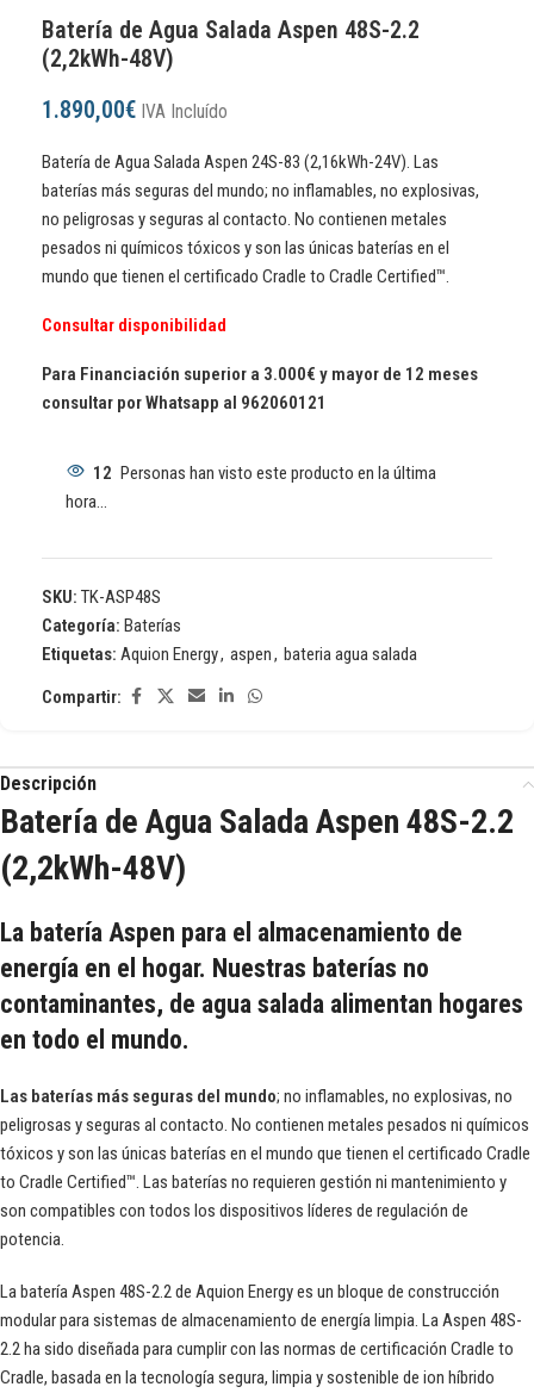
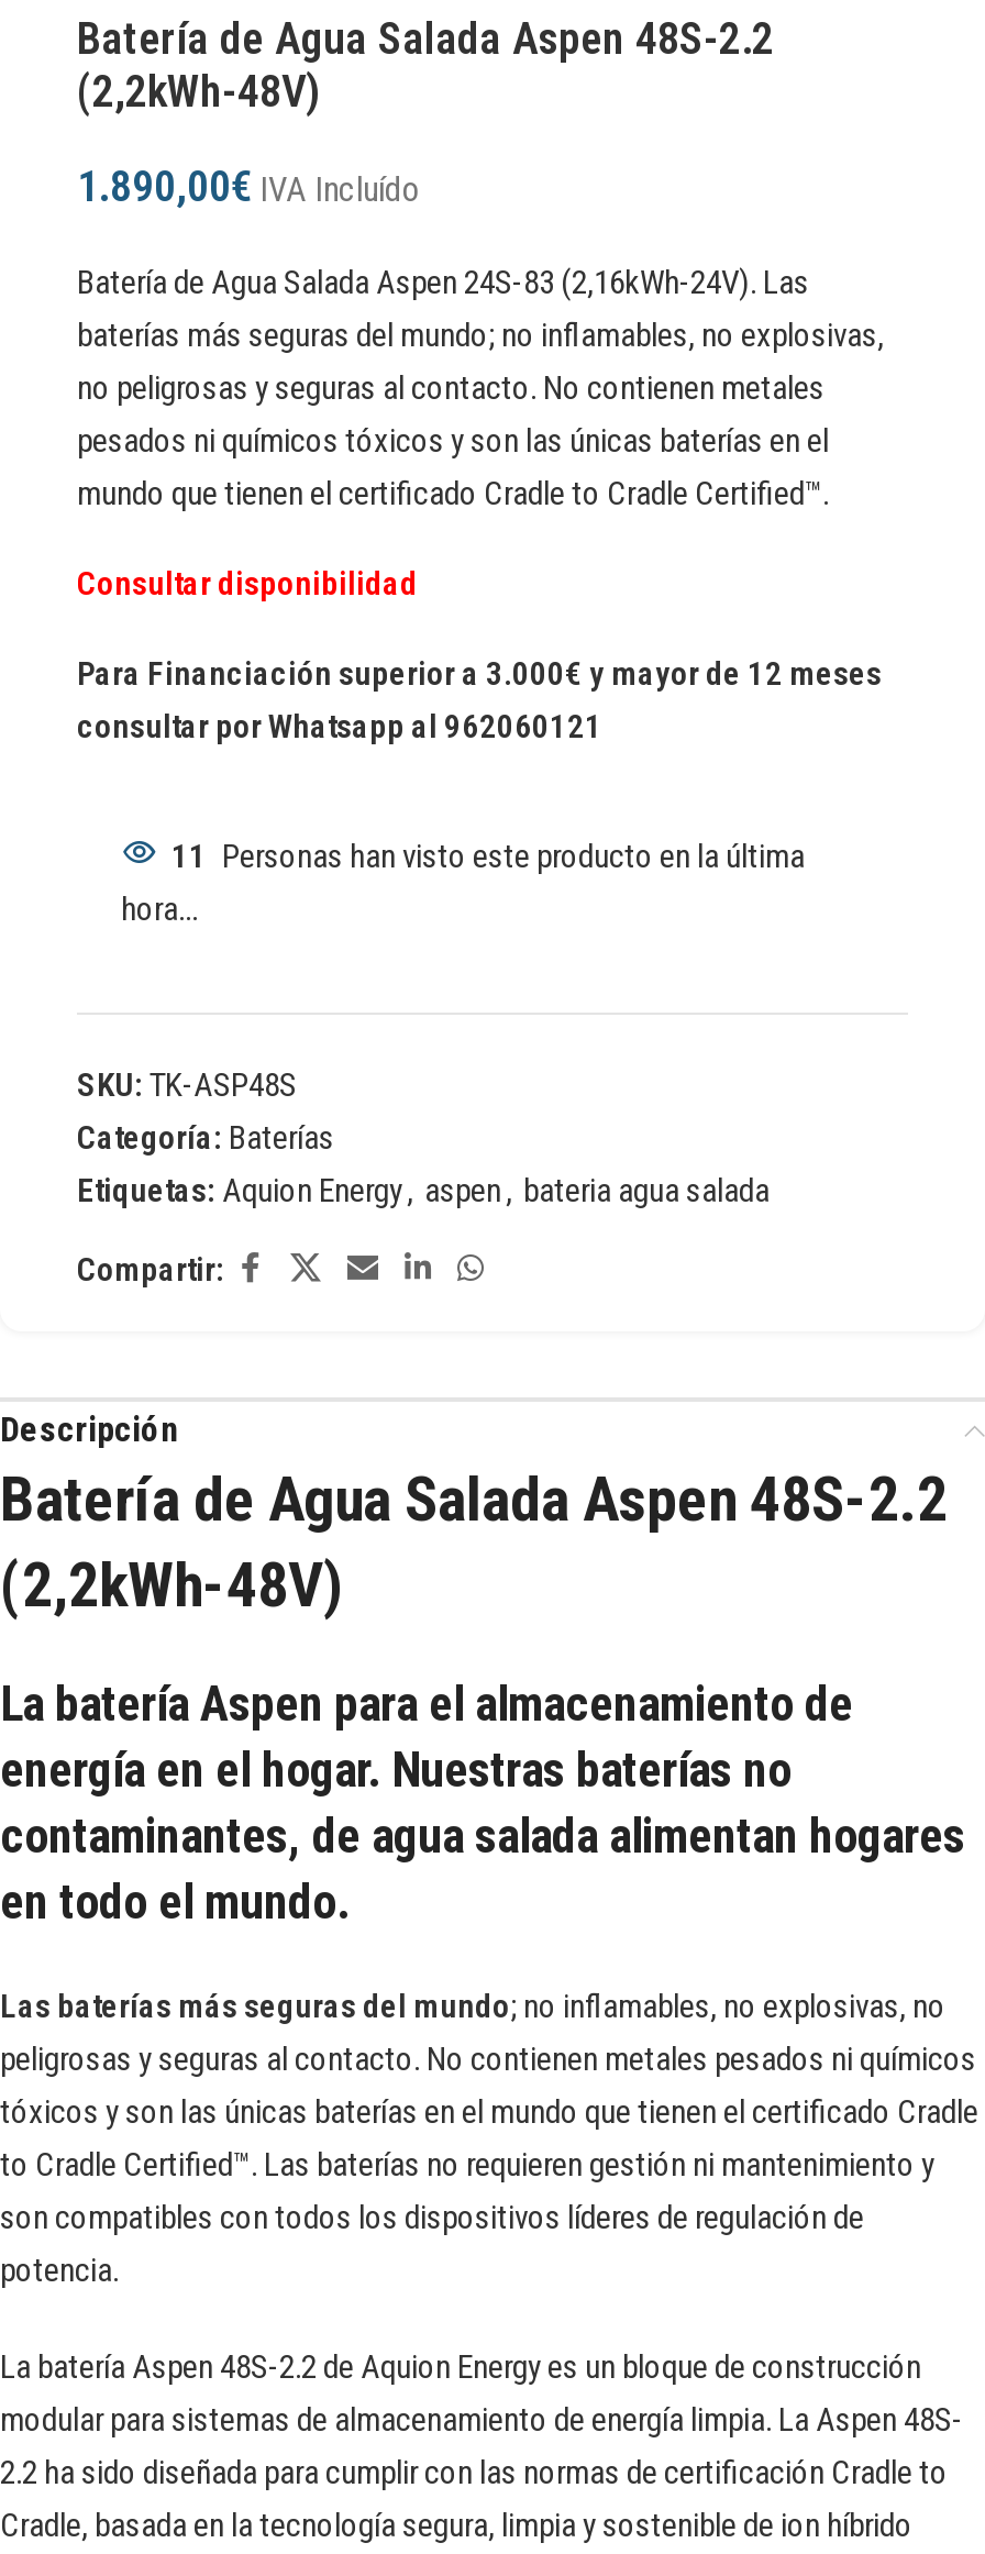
[93,462,436,484] 12 Personas han visto este producto en la última -> [171,837,805,876] 11 Personas han visto este producto en la última

